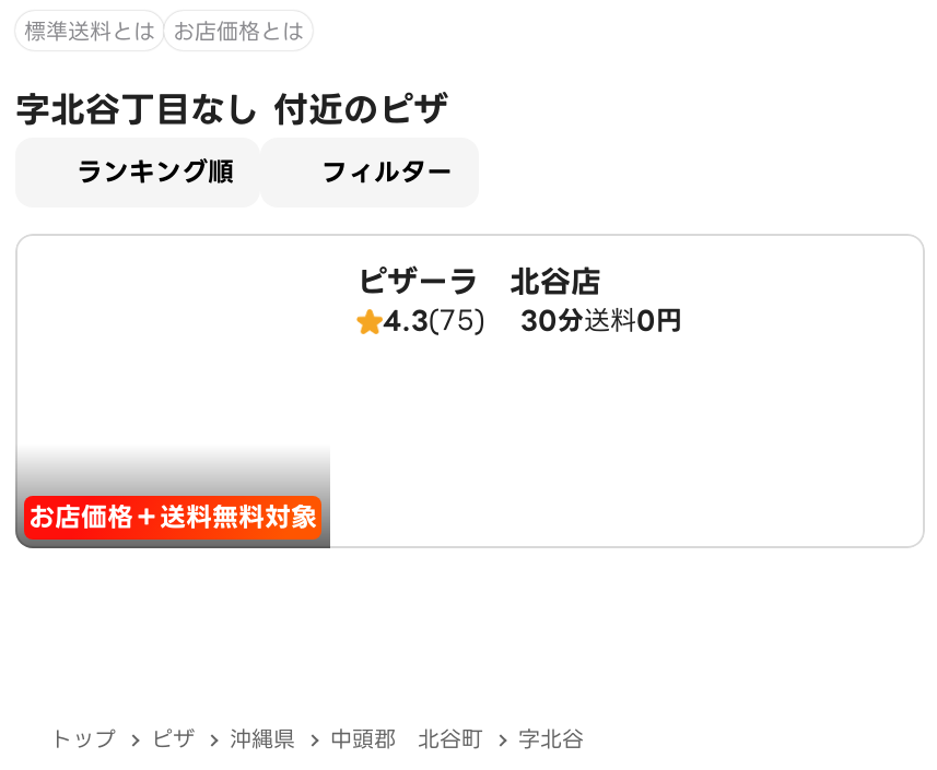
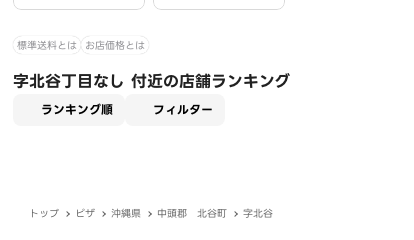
[15,83,448,138] 字北谷丁目なし 付近のピザ -> [13,69,290,94] 字北谷丁目なし 付近の店舗ランキング
[356,258,682,341] ピザーラ 北谷店 | 4.3(75) | 30分送料0円 -> none
[28,496,317,537] お店価格＋送料無料対象 -> none

